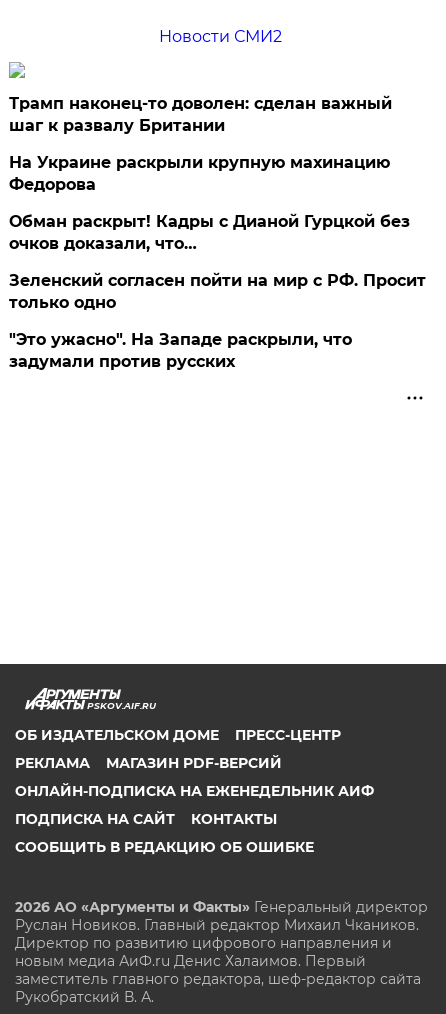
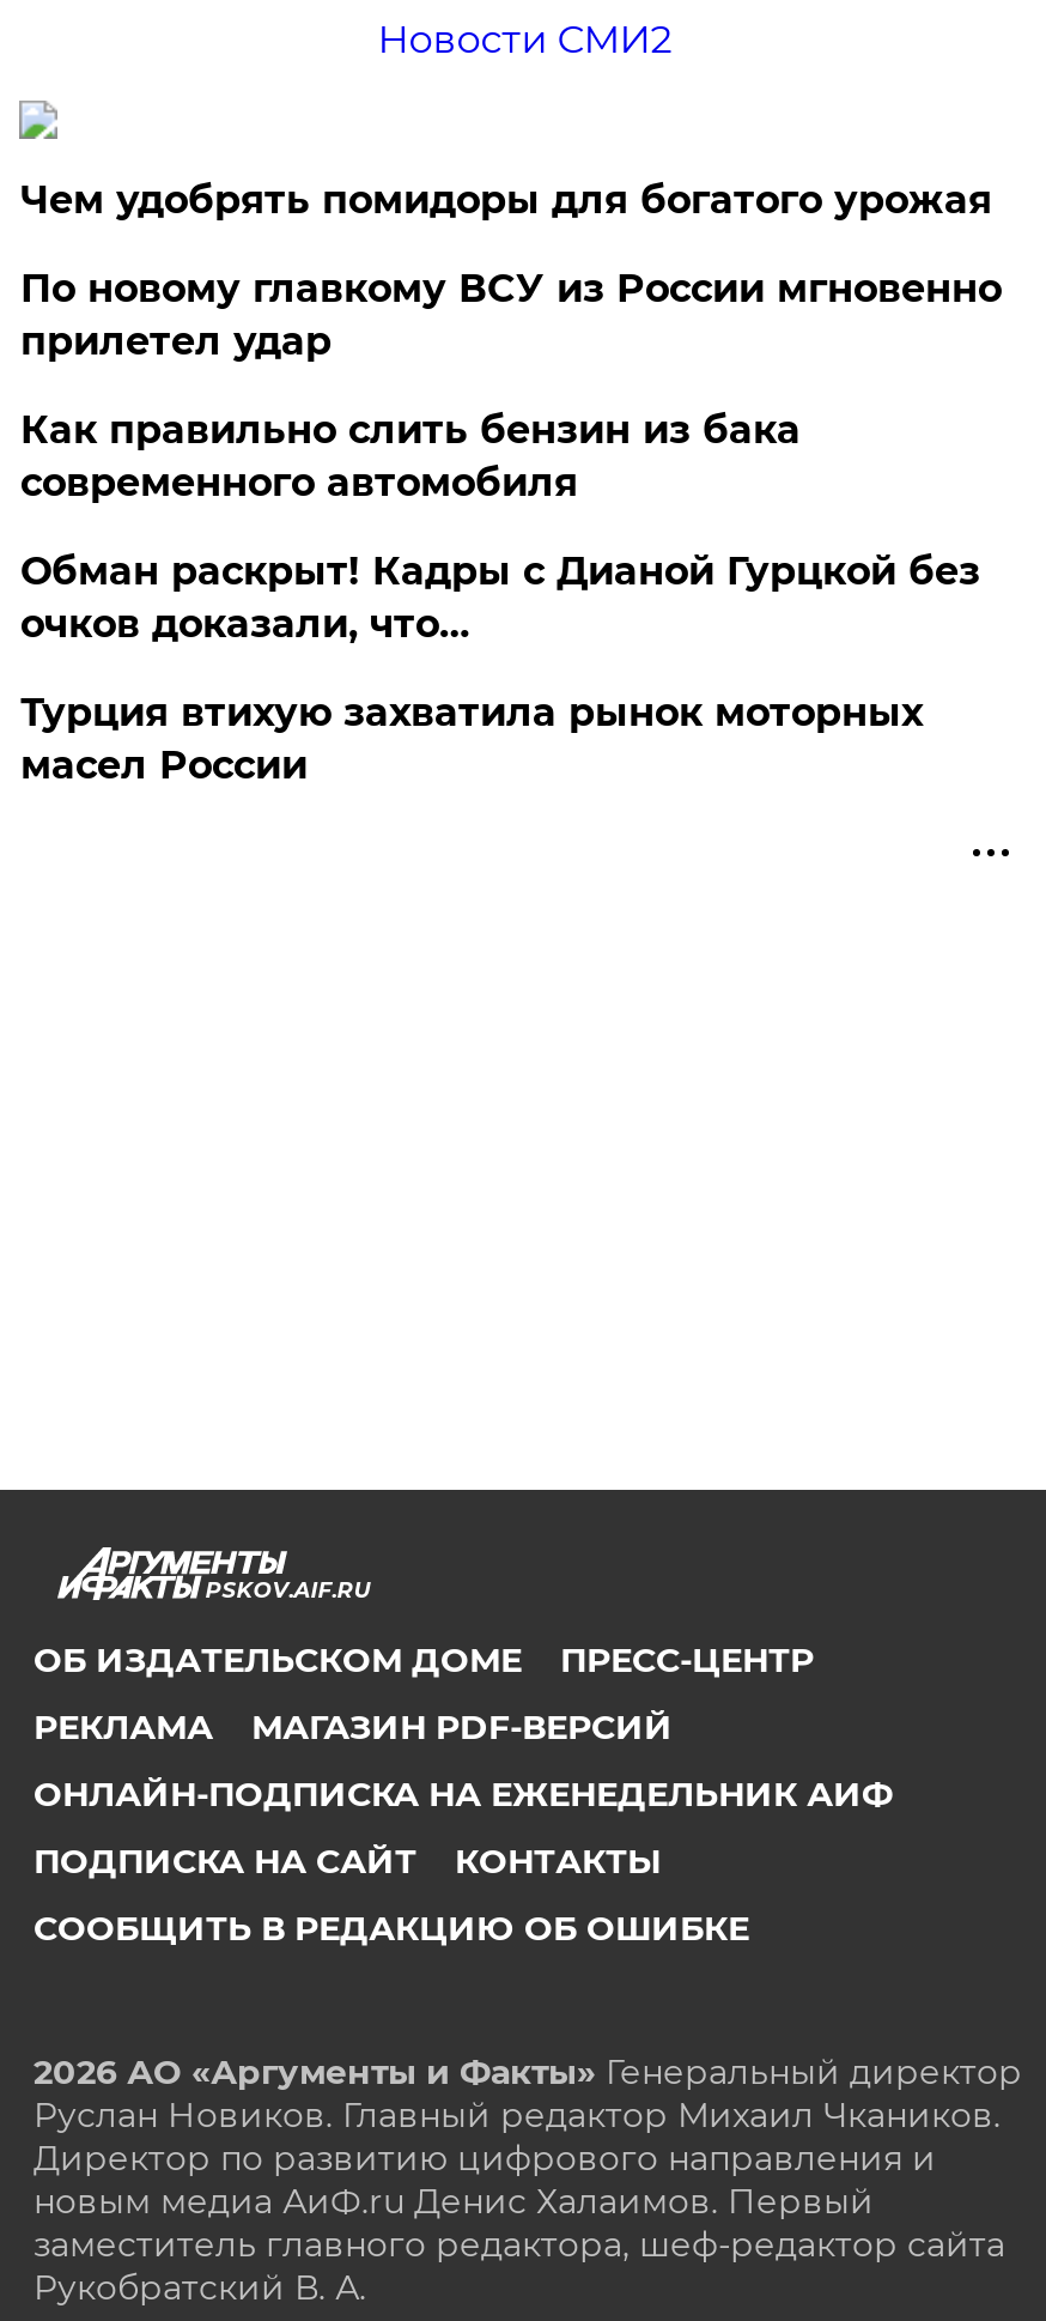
[9,94,392,194] Трамп наконец-то доволен: сделан важный | шаг к развалу Британии | На Украине раскрыли крупную махинацию | Федорова -> [20,178,1001,506] Чем удобрять помидоры для богатого урожая | По новому главкому ВСУ из России мгновенно | прилетел удар | Как правильно слить бензин из бака | современного автомобиля
moved [9,212,410,253] -> [20,549,980,647]: Обман раскрыт! Кадры с Дианой Гурцкой без | очков доказали, что…
[9,271,426,371] Зеленский согласен пойти на мир с РФ. Просит | только одно | "Это ужасно". На Западе раскрыли, что | задумали против русских -> [20,690,922,789] Турция втихую захватила рынок моторных | масел России

